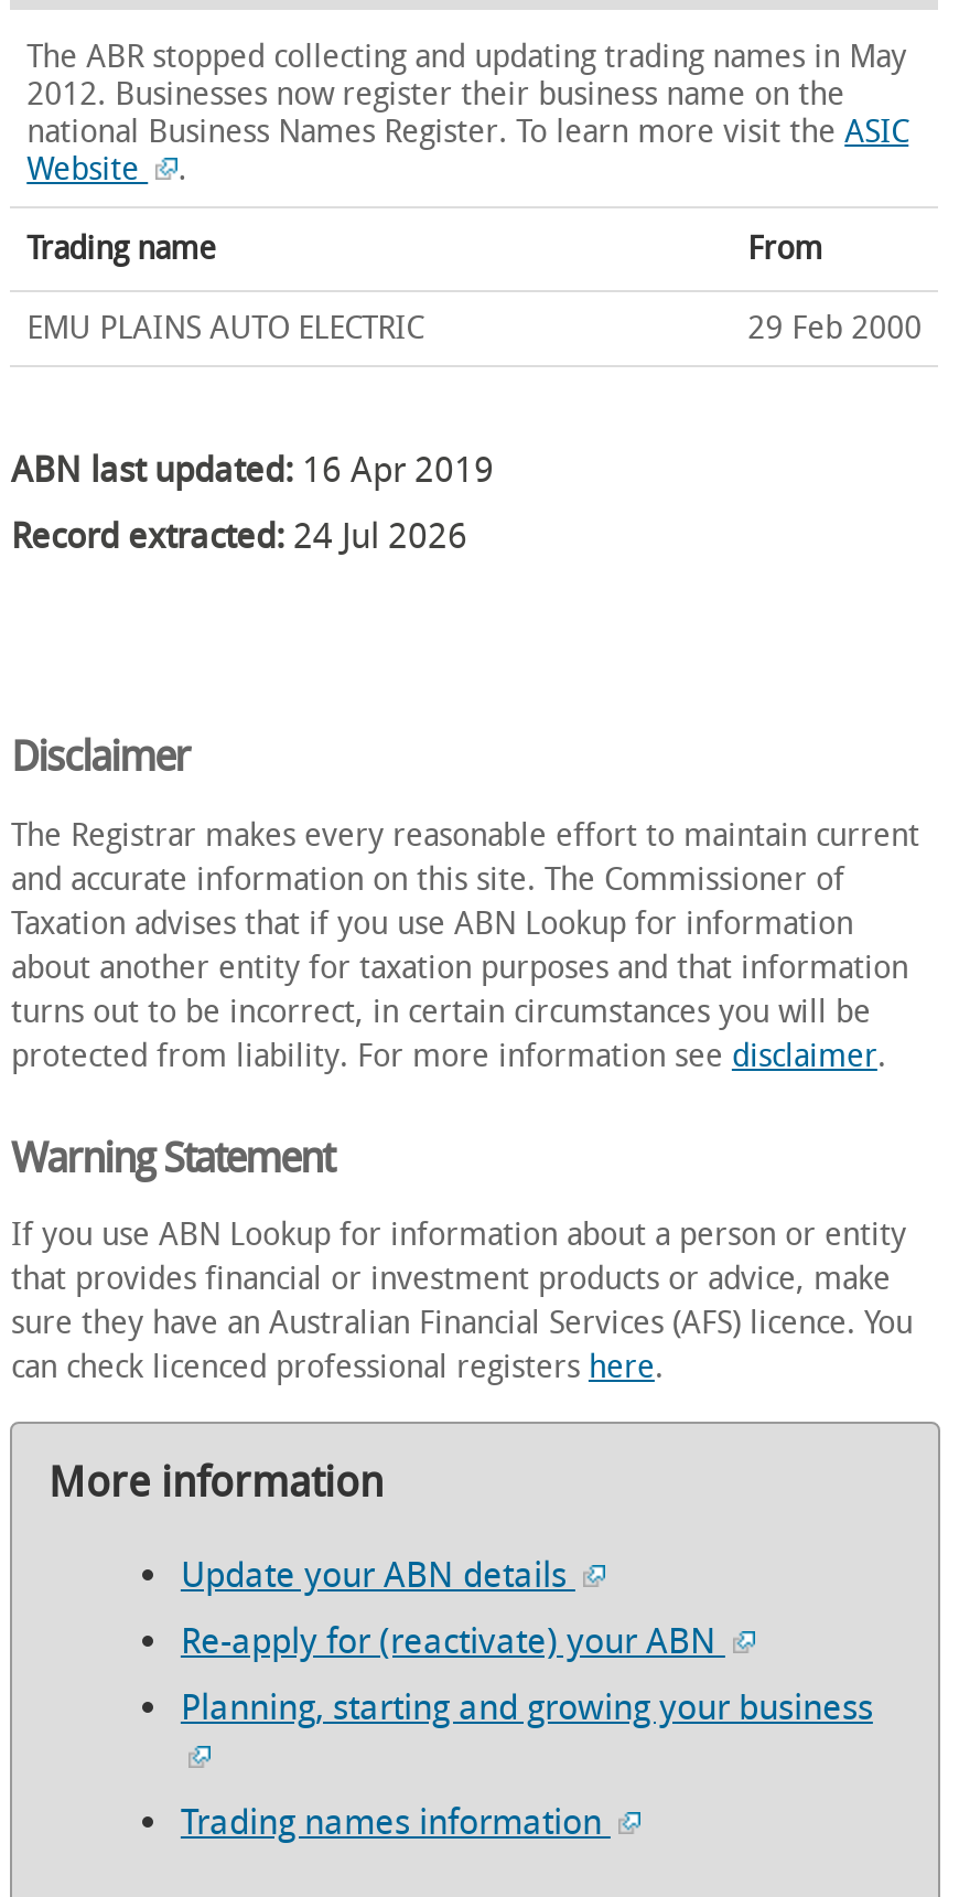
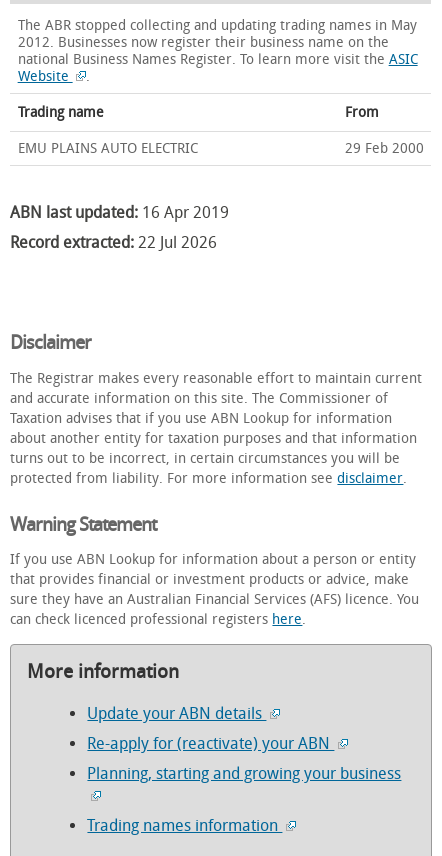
[11,514,467,556] Record extracted: 24 Jul 2026 -> [10,233,217,252] Record extracted: 22 Jul 2026

